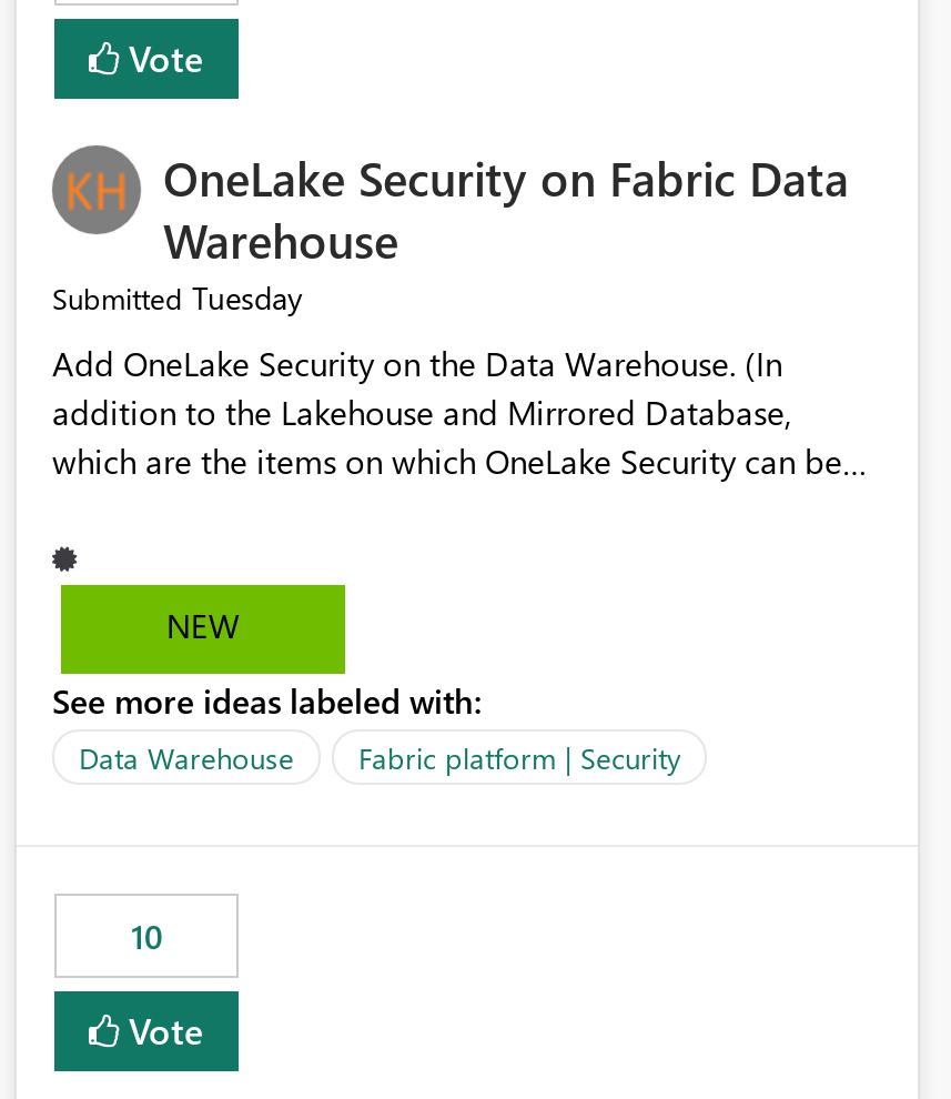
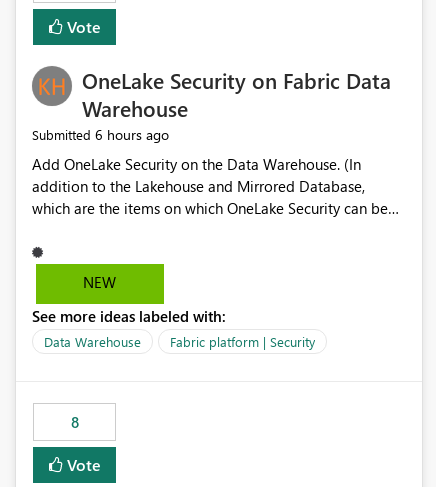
[52,277,303,319] Submitted Tuesday -> [32,125,169,144] Submitted 6 hours ago
[131,915,162,959] 10 -> [70,412,78,432] 8

